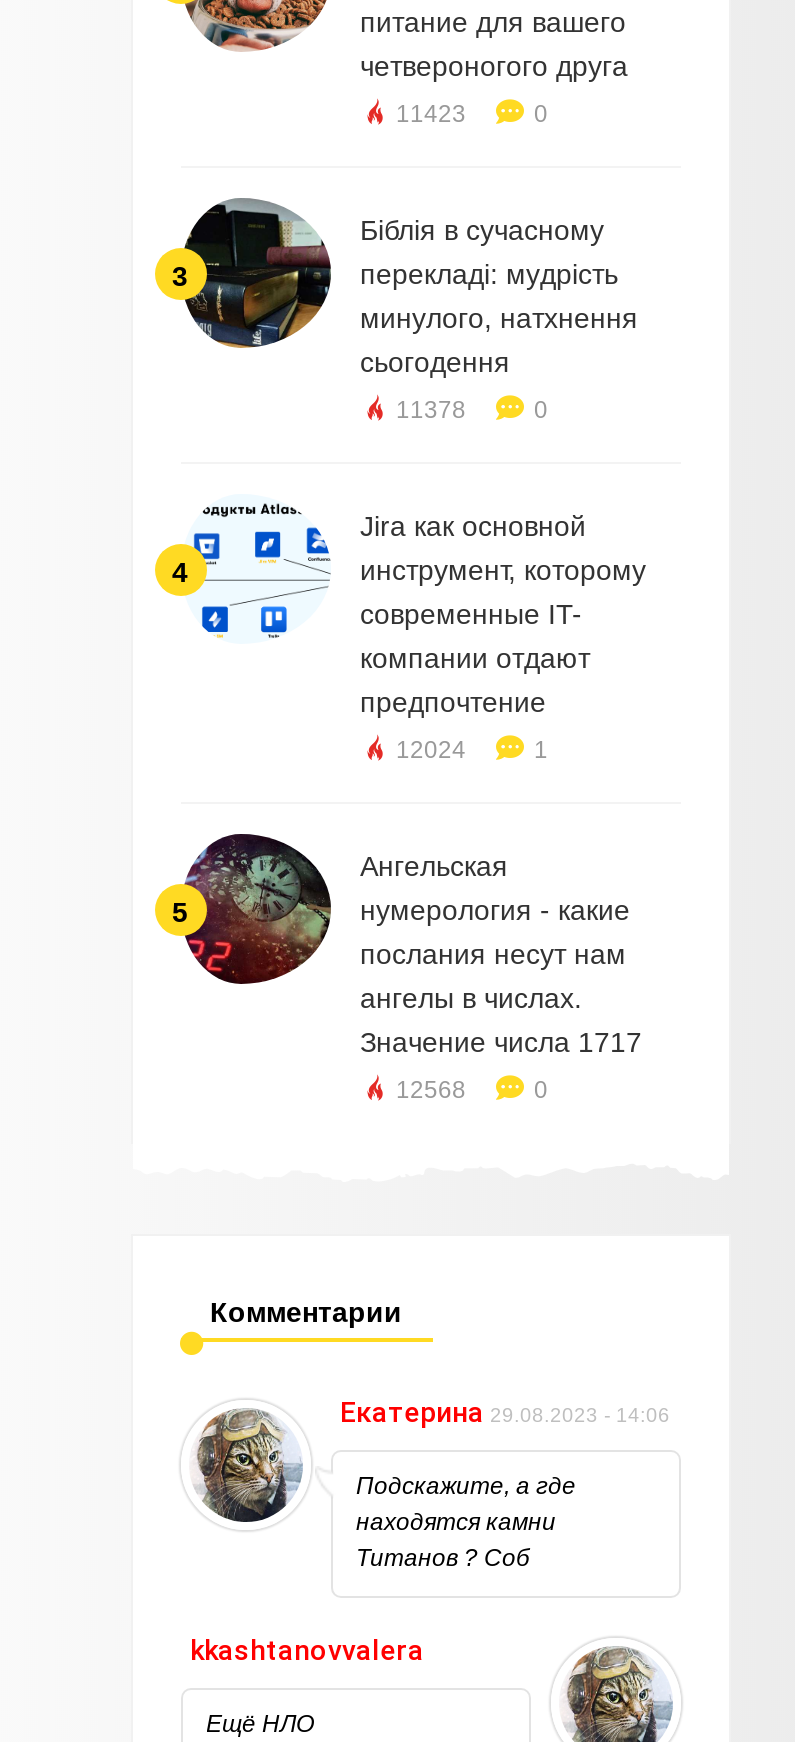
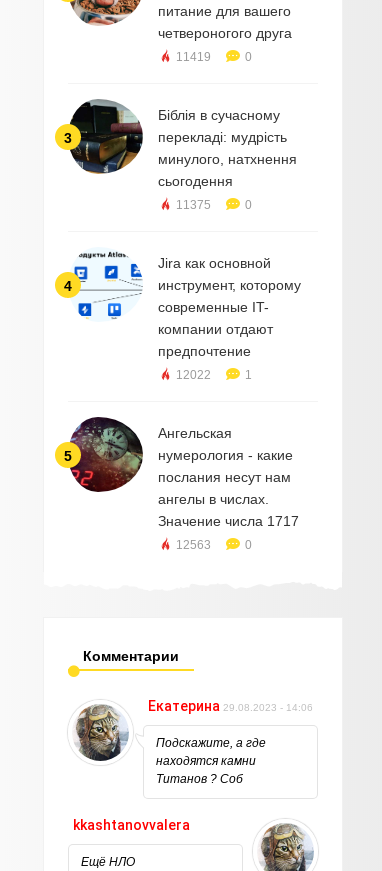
[396,100,466,128] 11423 -> [175,50,210,64] 11419
[396,396,466,424] 11378 -> [175,198,210,212] 11375
[396,736,466,764] 12024 -> [175,368,210,382] 12022
[396,1076,466,1104] 12568 -> [175,538,210,552] 12563

